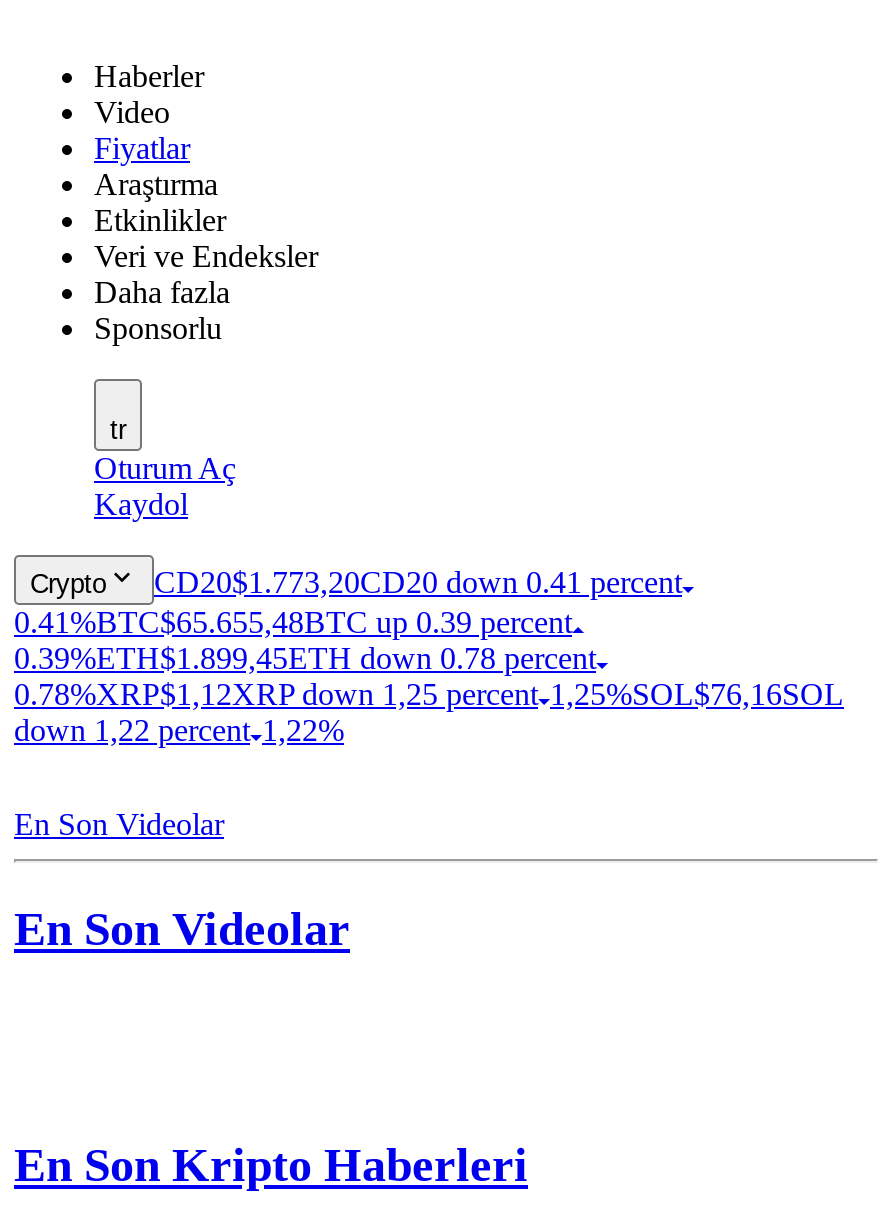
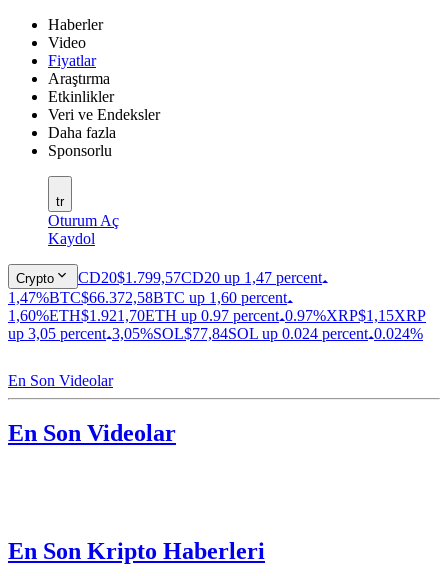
[14,565,844,747] CD20$1.773,20CD20 down 0.41 percent | 0.41%BTC$65.655,48BTC up 0.39 percent | 0.39%ETH$1.899,45ETH down 0.78 percent | 0.78%XRP$1,12XRP down 1,25 percent 1,25%SOL$76,16SOL | down 1,22 percent 1,22% -> [8,269,426,342] CD20$1.799,57CD20 up 1,47 percent | 1,47%BTC$66.372,58BTC up 1,60 percent | 1,60%ETH$1.921,70ETH up 0.97 percent 0.97%XRP$1,15XRP | up 3,05 percent 3,05%SOL$77,84SOL up 0.024 percent 0.024%

